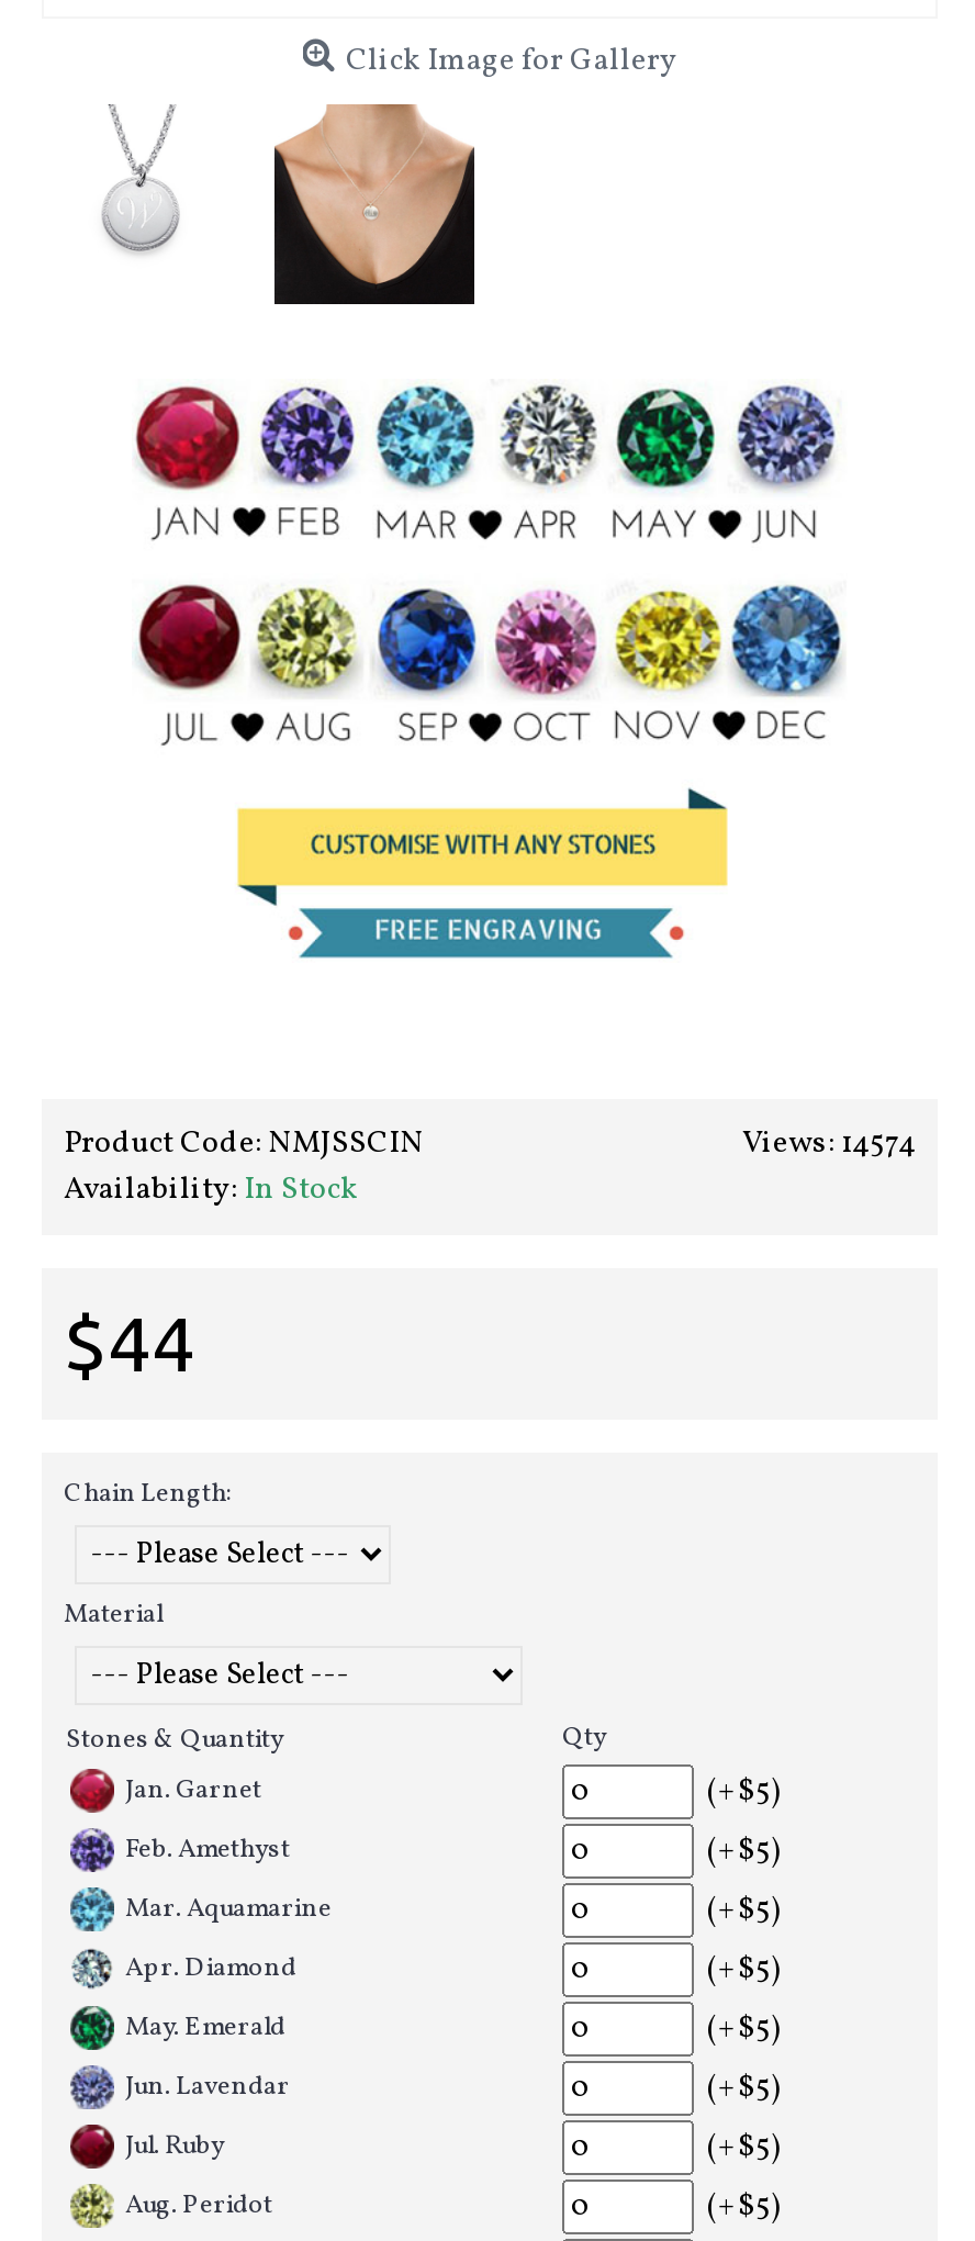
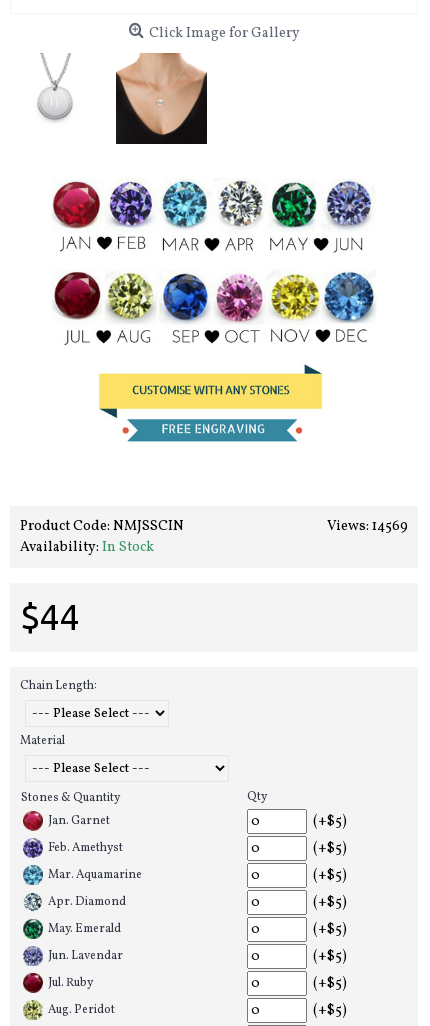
[742,1124,916,1166] Views: 14574 -> [327,517,408,536] Views: 14569

